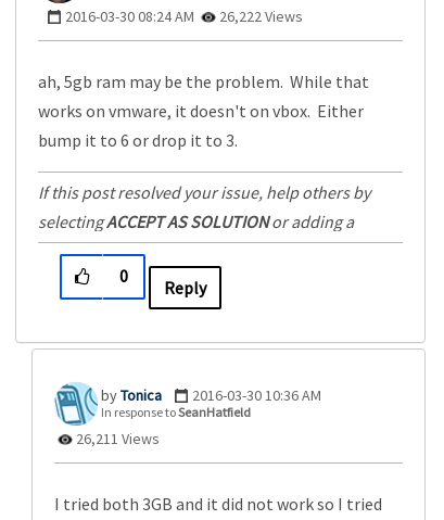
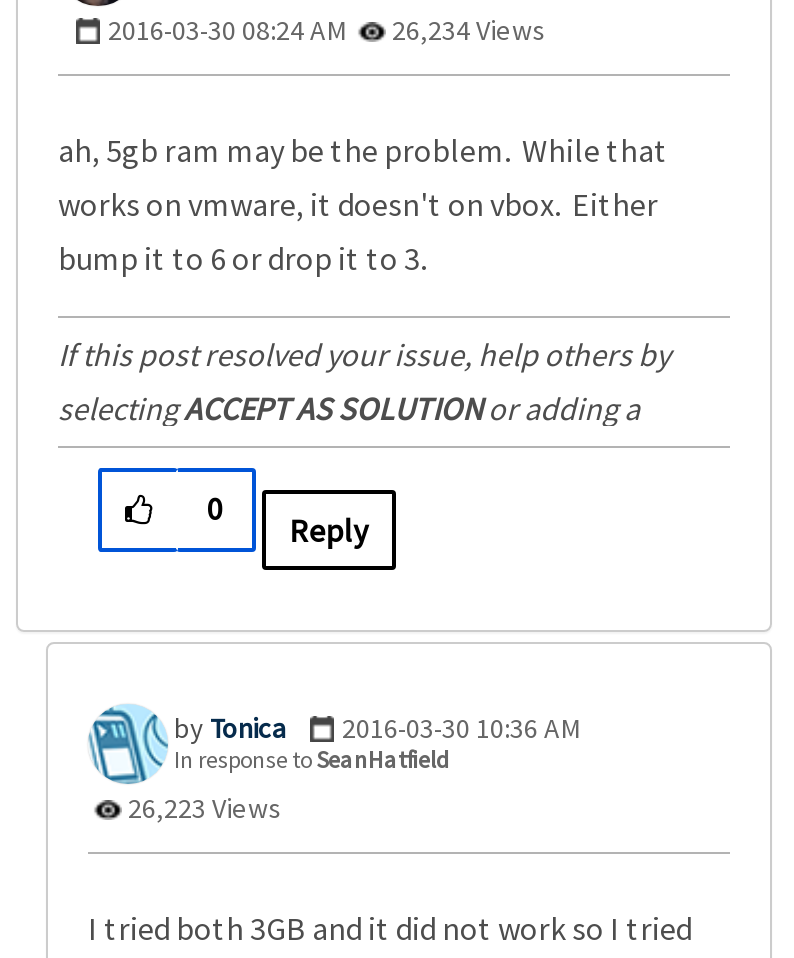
[65,7,303,26] 2016-03-30 08:24 AM 26,222 Views -> [108,13,546,49] 2016-03-30 08:24 AM 26,234 Views
[73,429,160,449] 26,211 Views -> [122,791,282,827] 26,223 Views

